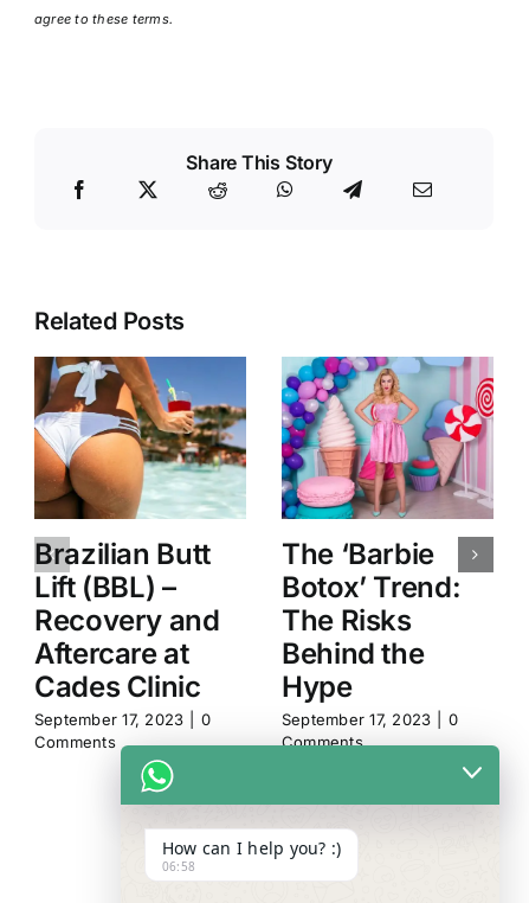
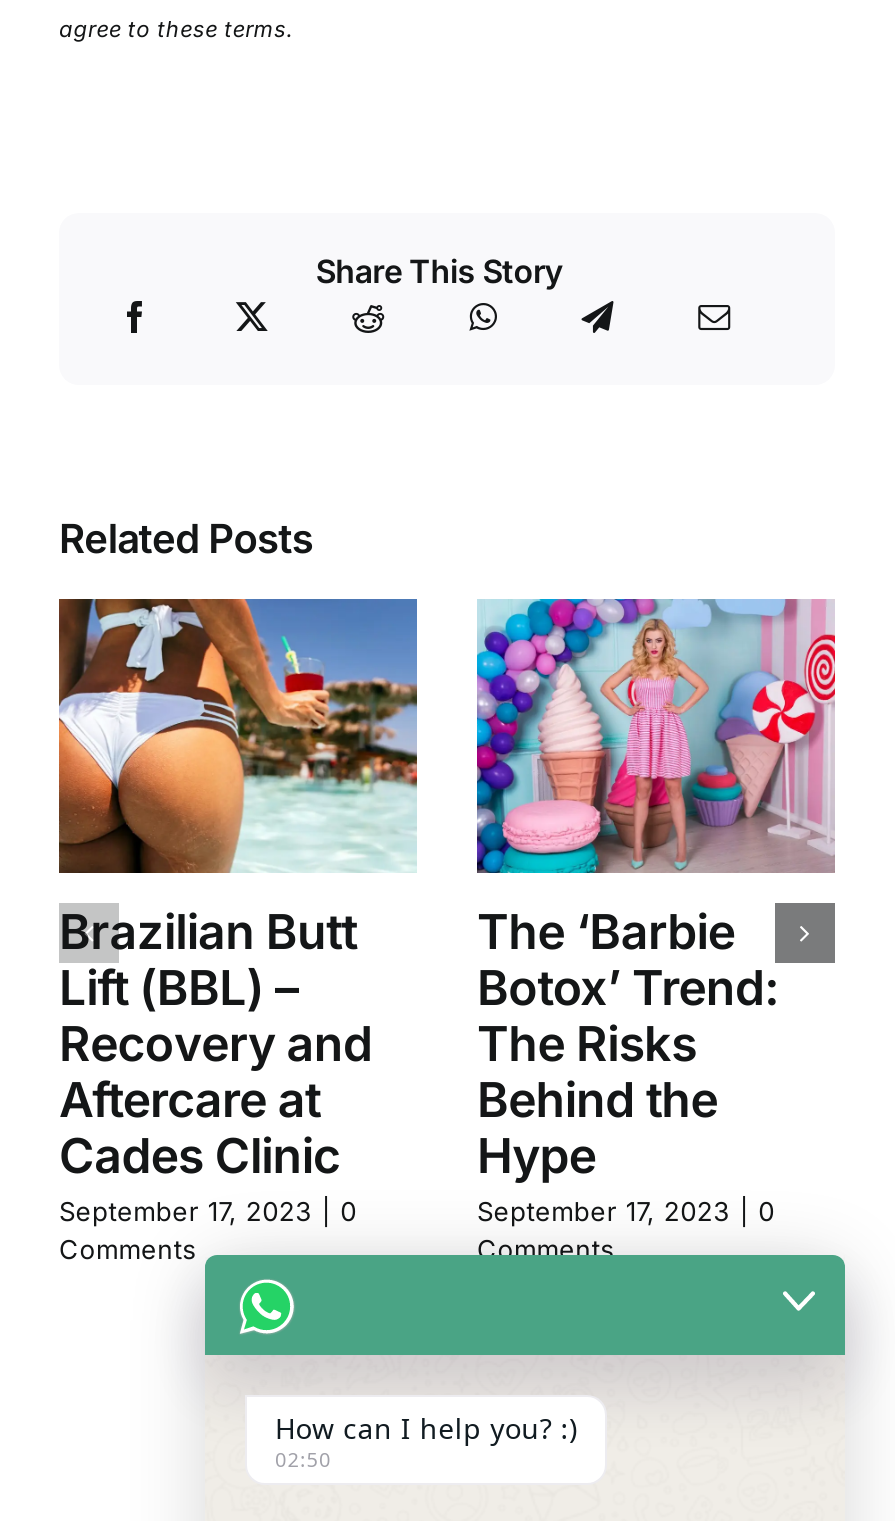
[162,858,196,875] 06:58 -> [275,1445,331,1473] 02:50

